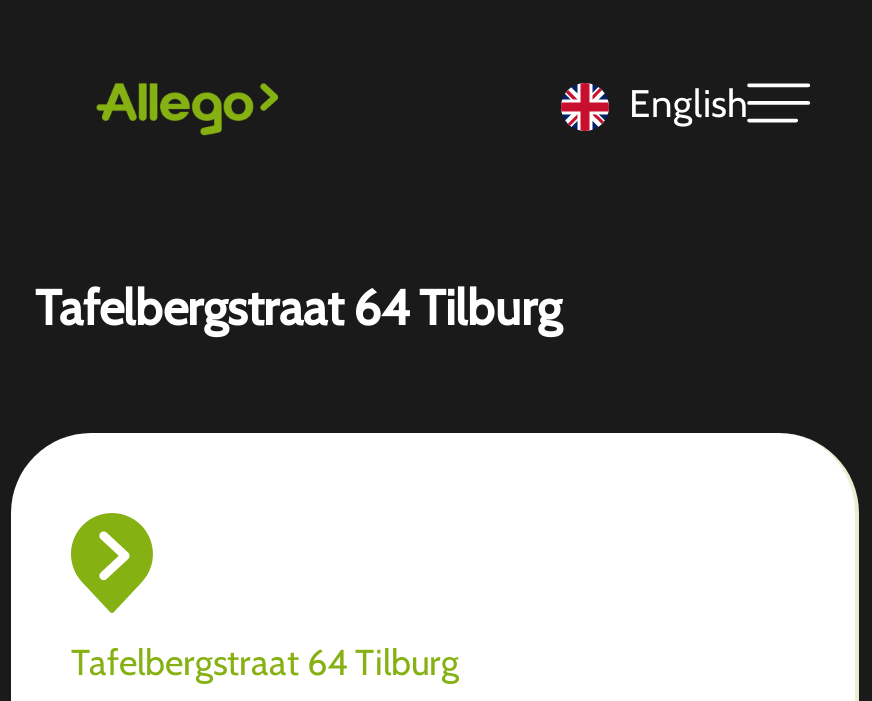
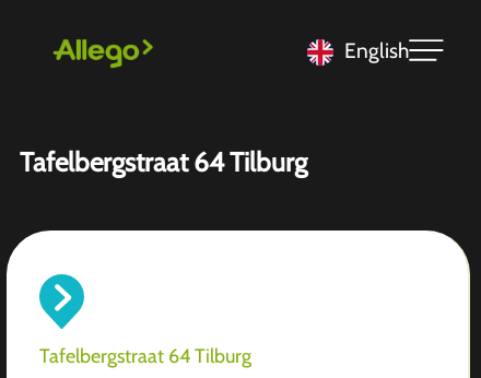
[69,511,155,615] [image] -> [38,273,85,330] [image]

